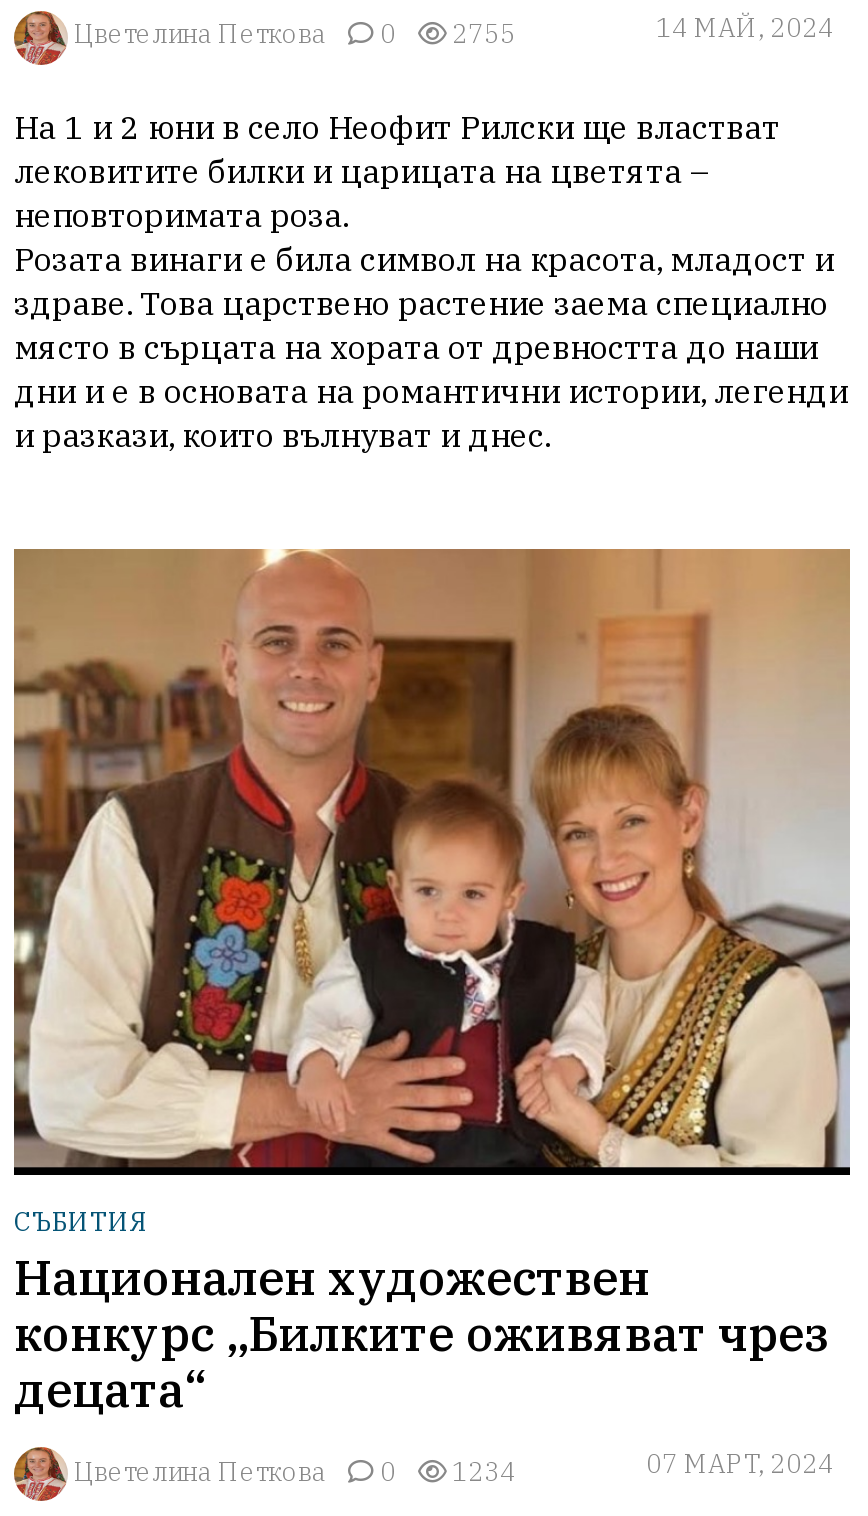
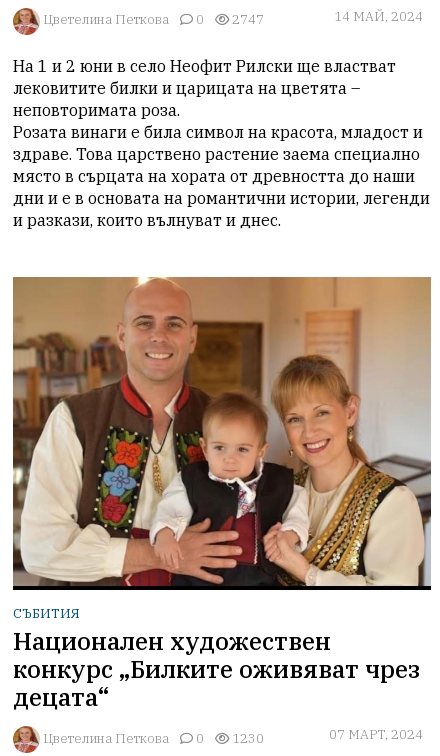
[74,18,516,52] Цветелина Петкова 0 2755 -> [43,11,264,28] Цветелина Петкова 0 2747
[74,1455,516,1489] Цветелина Петкова 0 1234 -> [43,730,264,747] Цветелина Петкова 0 1230

